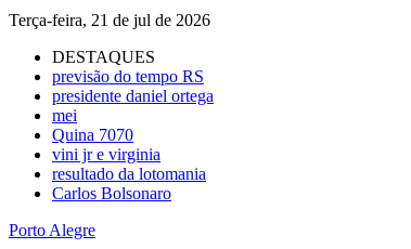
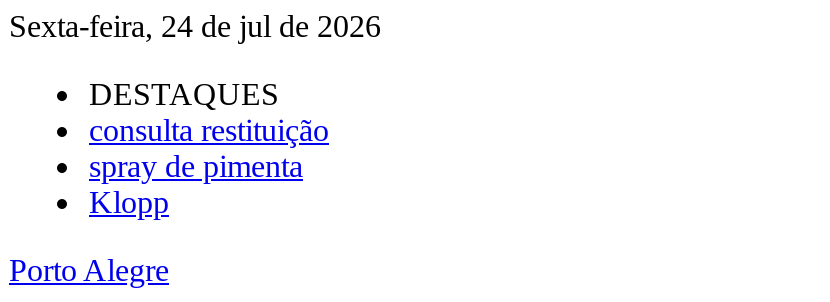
[9,11,210,29] Terça-feira, 21 de jul de 2026 -> [9,9,381,43] Sexta-feira, 24 de jul de 2026
[52,67,214,202] previsão do tempo RS | presidente daniel ortega | mei | Quina 7070 | vini jr e virginia | resultado da lotomania | Carlos Bolsonaro -> [89,113,329,219] consulta restituição | spray de pimenta | Klopp

